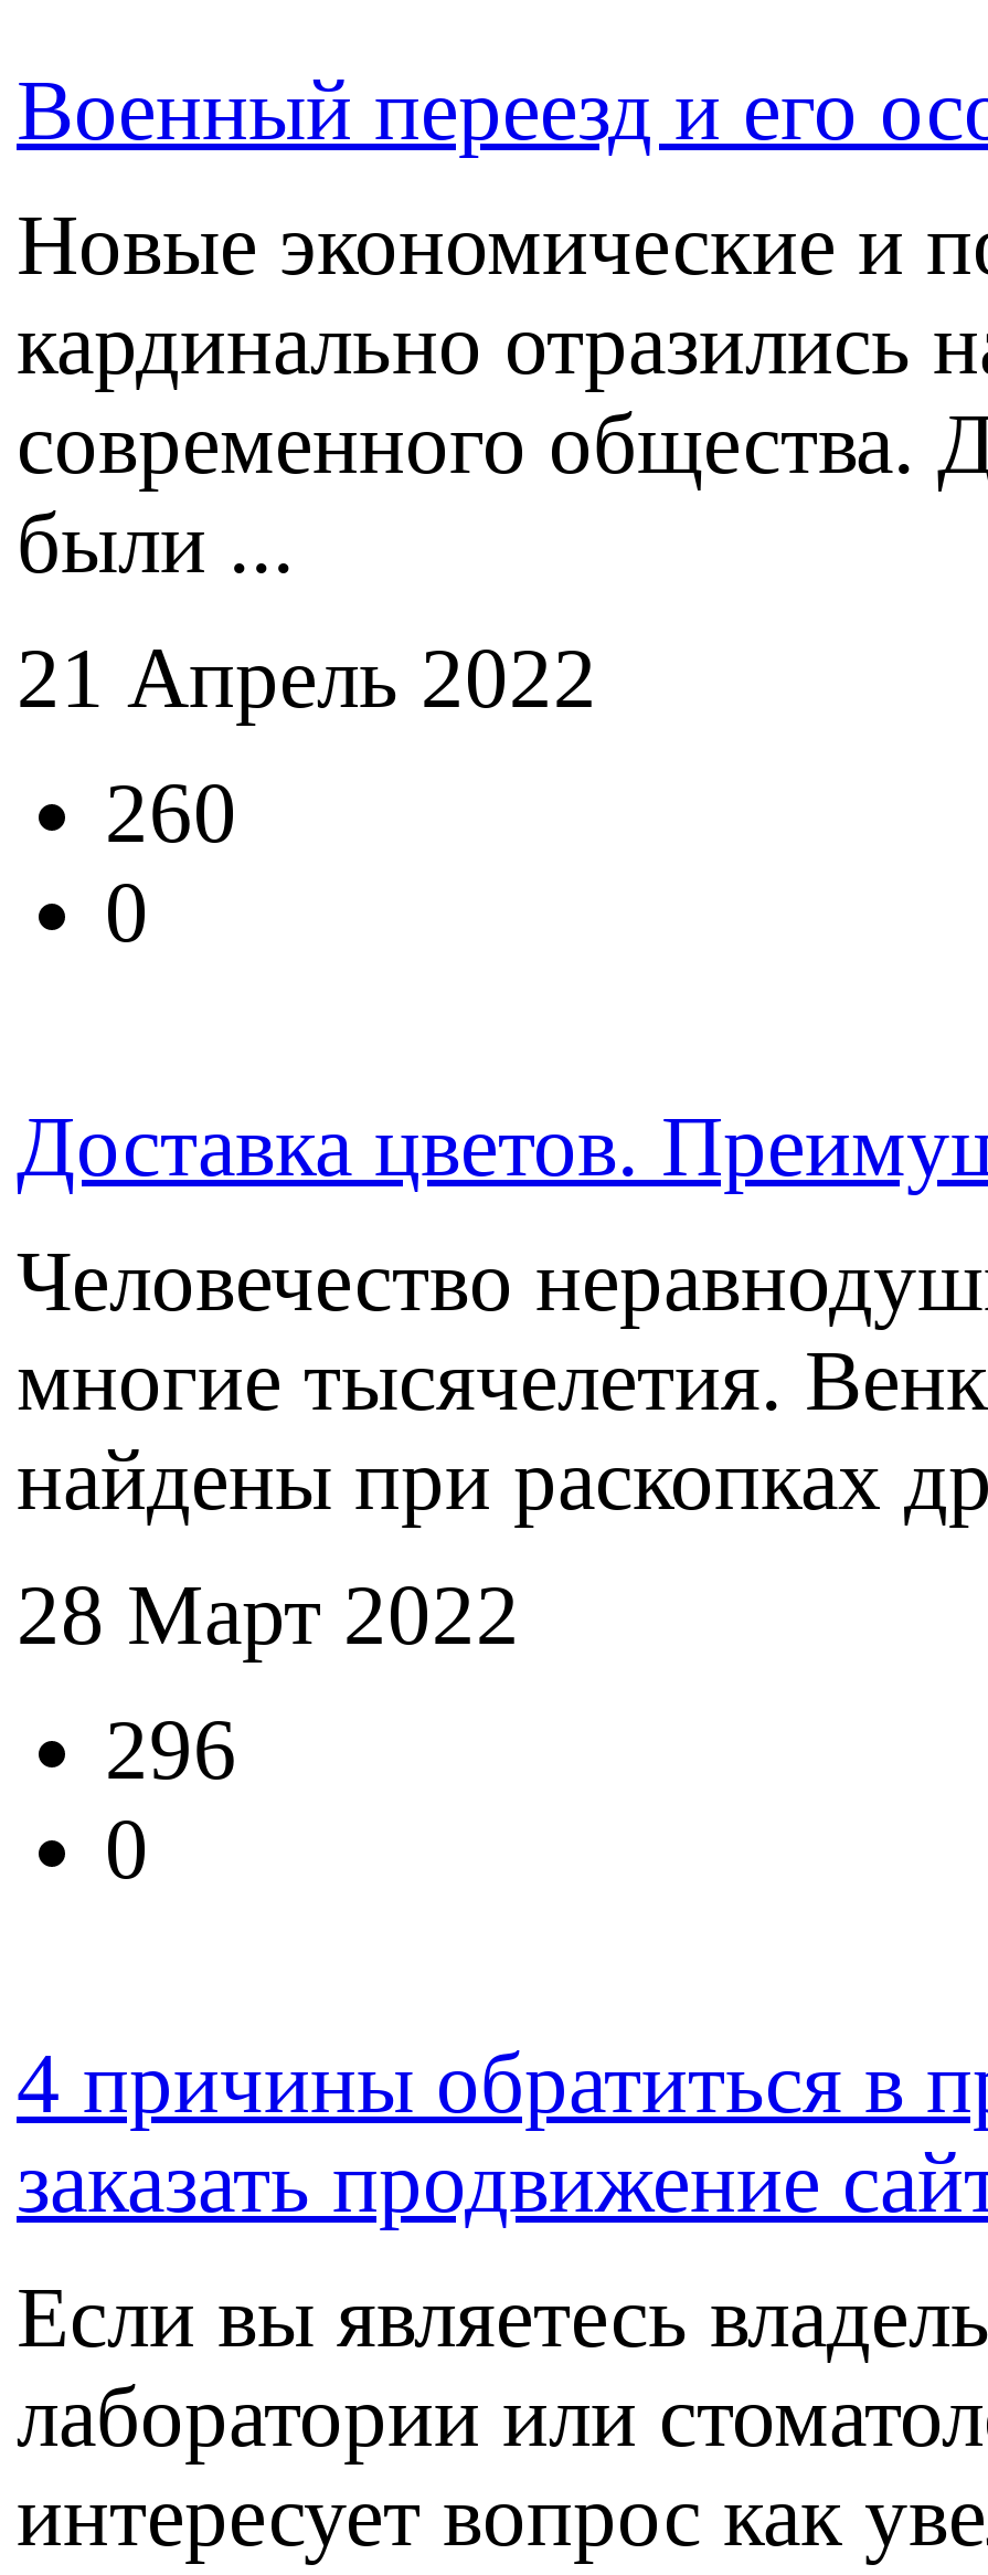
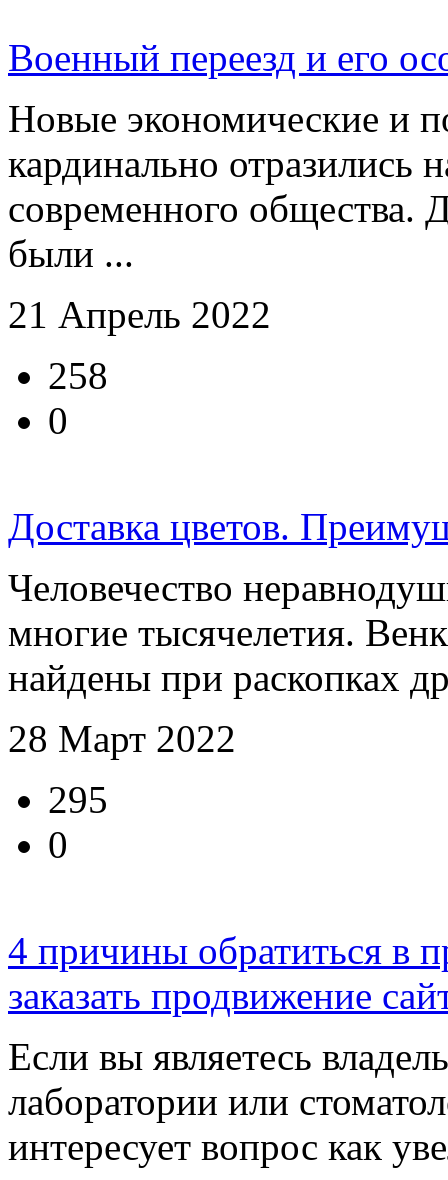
[105,764,237,859] 260 -> [48,354,108,397] 258
[105,1701,237,1796] 296 -> [48,778,108,821] 295

